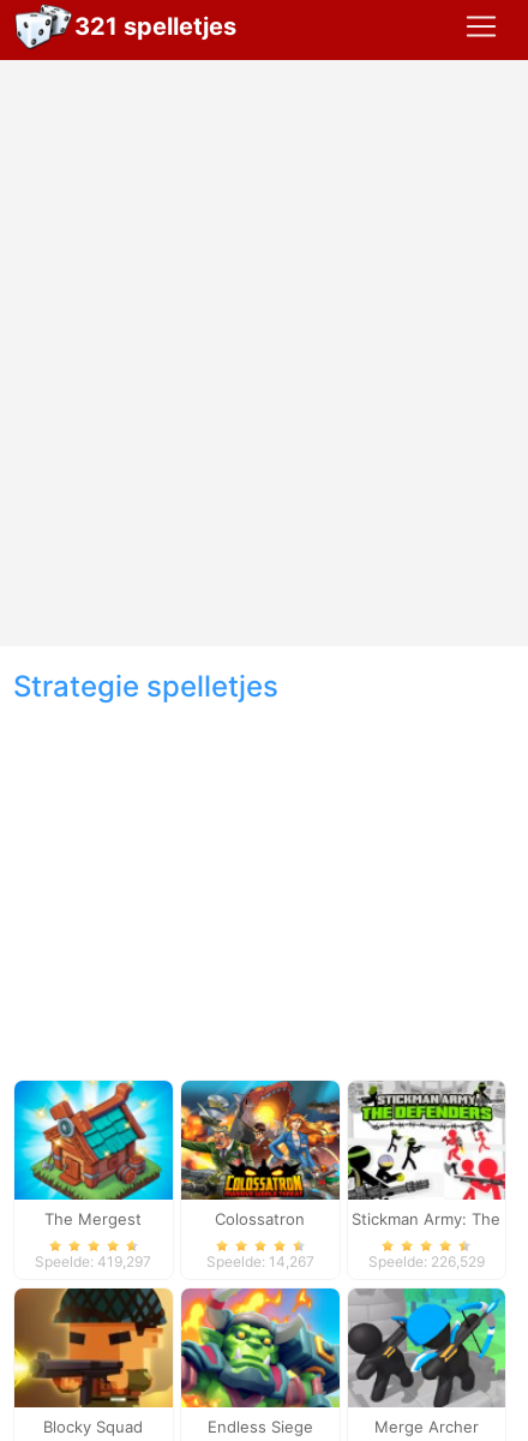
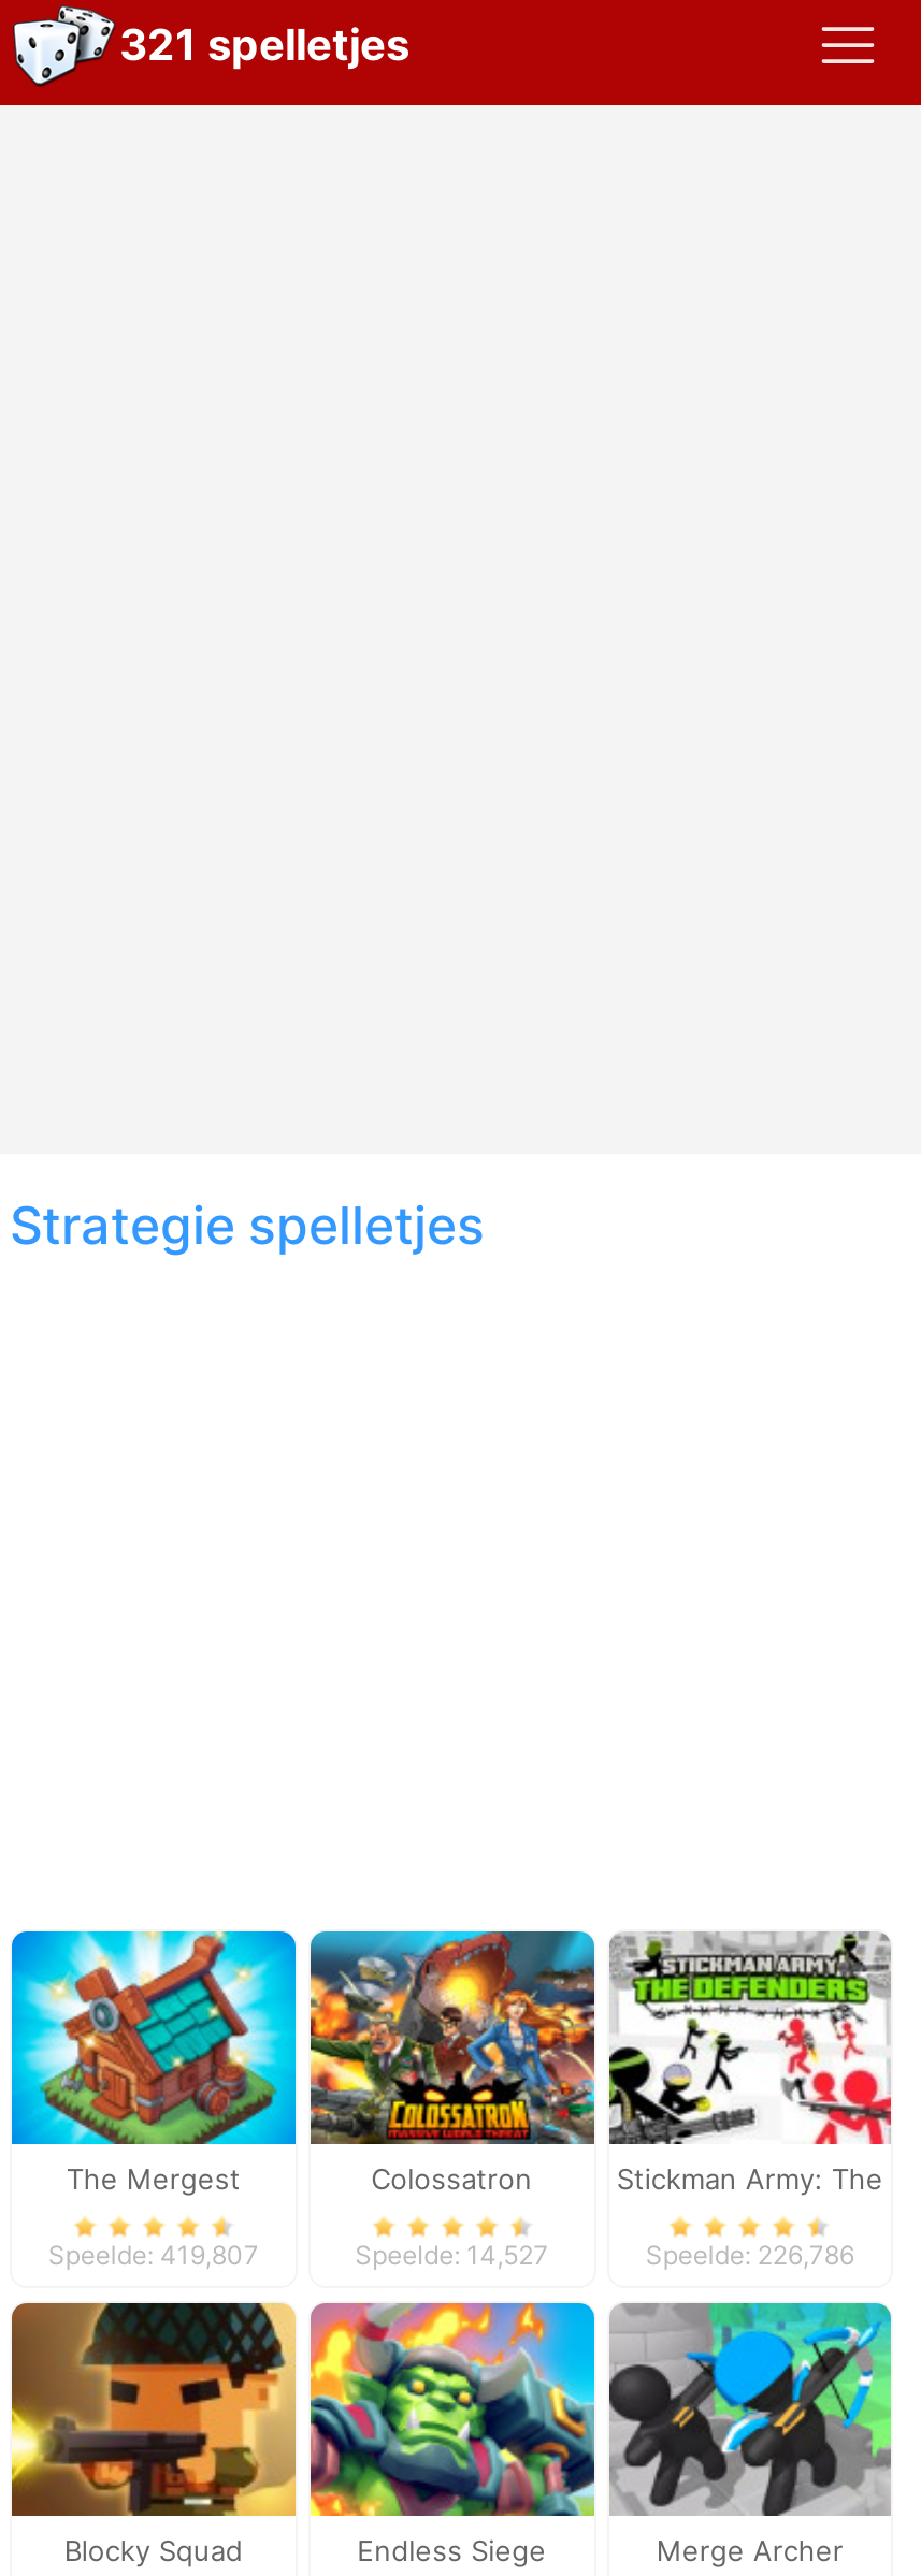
[35,1252,152,1270] Speelde: 419,297 -> [48,2238,259,2270] Speelde: 419,807
[206,1252,314,1270] Speelde: 14,267 -> [355,2238,548,2270] Speelde: 14,527
[368,1252,485,1270] Speelde: 226,529 -> [646,2238,854,2270] Speelde: 226,786

